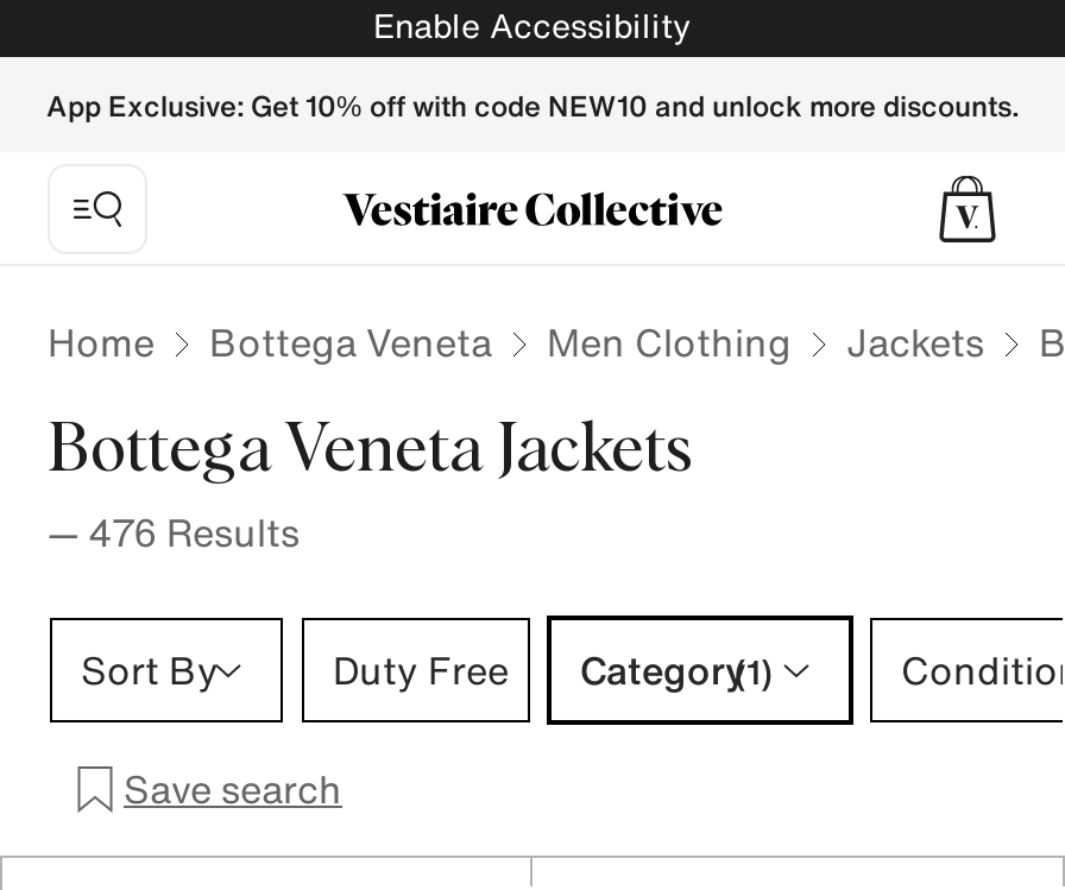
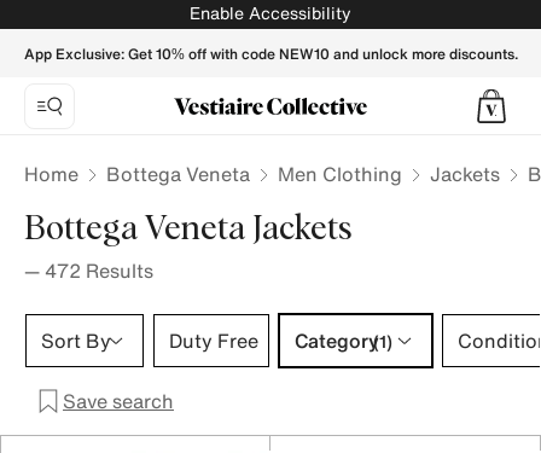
[48,504,300,561] — 476 Results -> [24,256,153,285] — 472 Results

